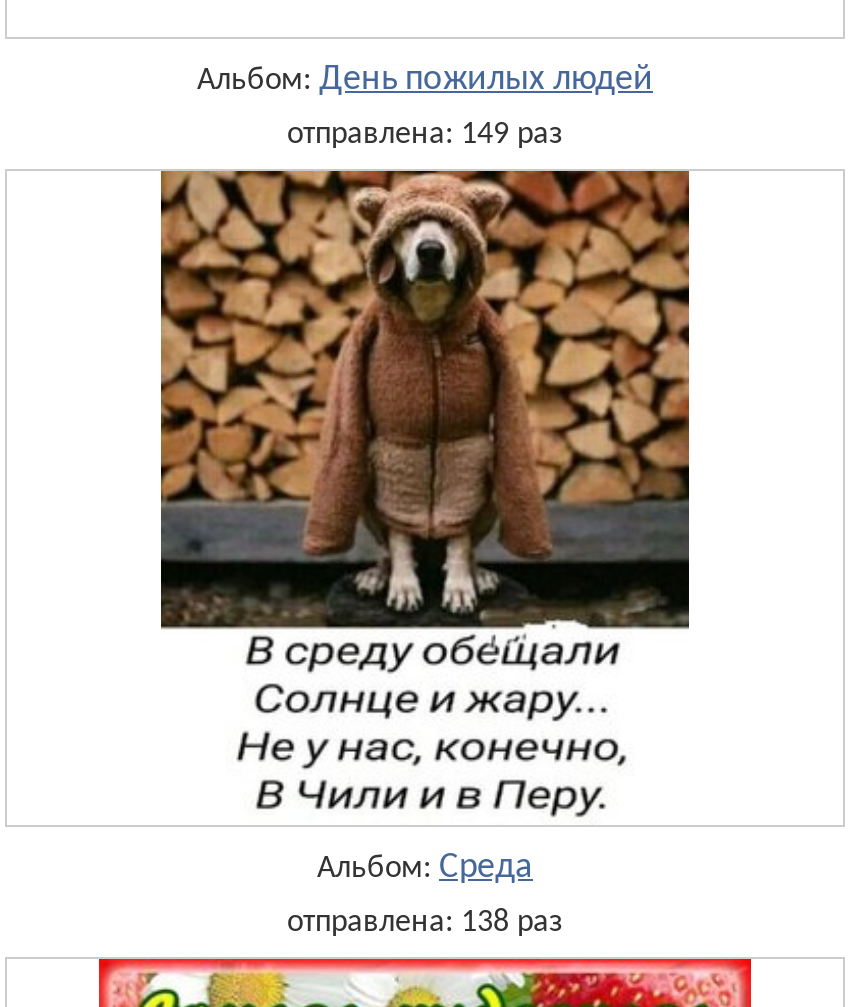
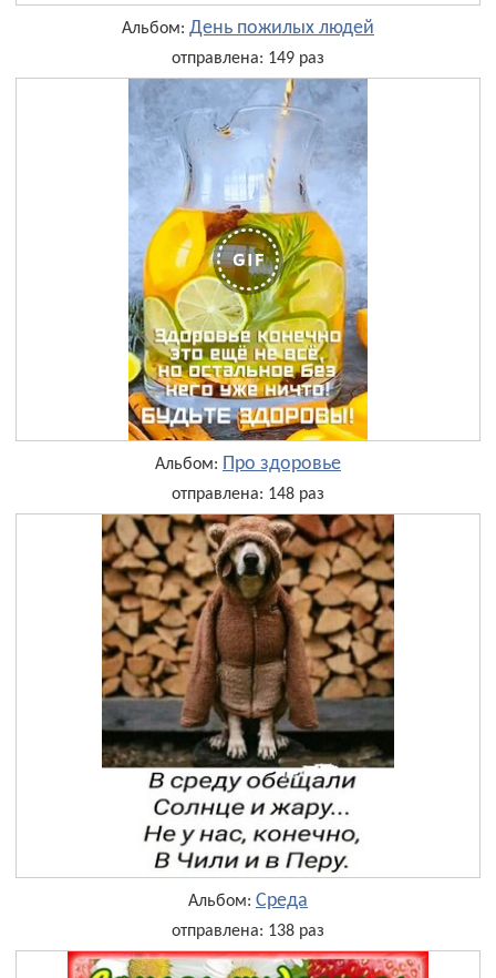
none -> [127,78,369,504] [image] | Альбом: Про здоровье | отправлена: 148 раз

